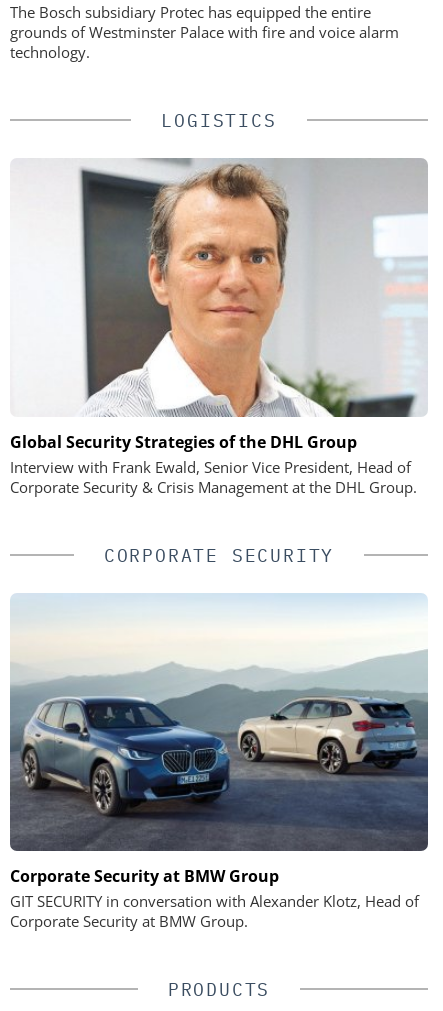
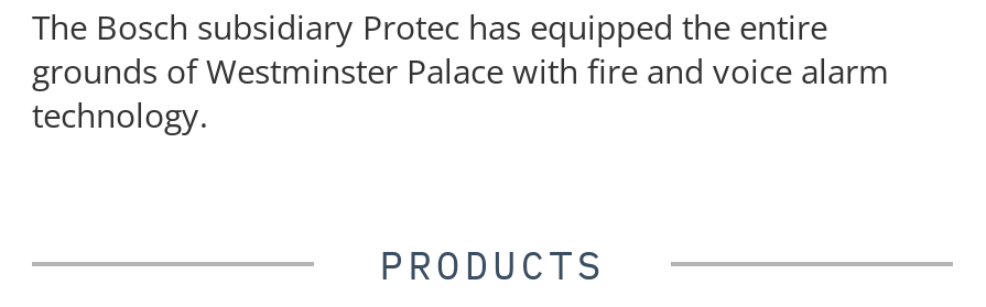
[161,109,277,132] LOGISTICS -> none
[10,157,428,567] [image] | Global Security Strategies of the DHL Group | Interview with Frank Ewald, Senior Vice President, Head of | Corporate Security & Crisis Management at the DHL Group. | CORPORATE SECURITY -> none
[9,593,429,931] [image] | Corporate Security at BMW Group | GIT SECURITY in conversation with Alexander Klotz, Head of | Corporate Security at BMW Group. -> none

